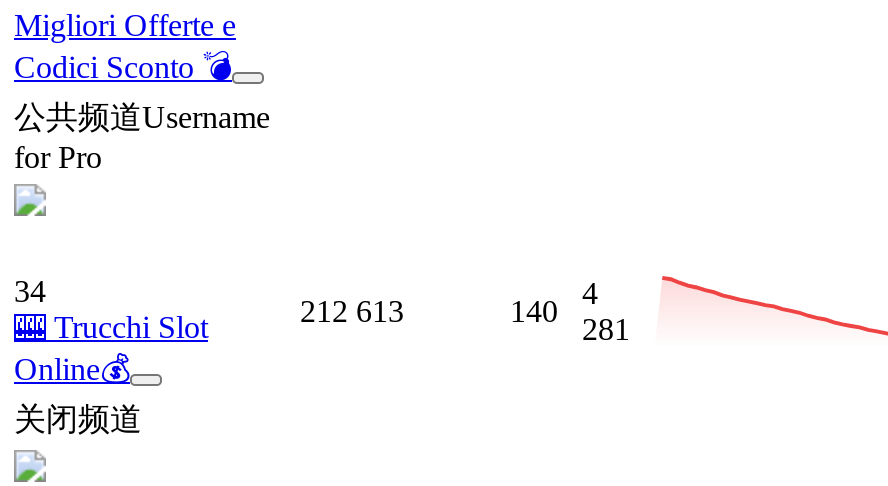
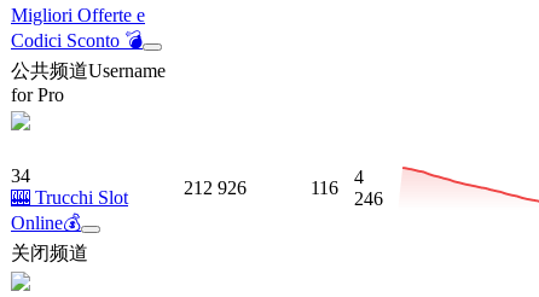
[300,294,404,328] 212 613 -> [184,177,247,198] 212 926
[510,294,558,328] 140 -> [311,177,338,198] 116
[582,312,630,346] 281 -> [354,188,383,209] 246

